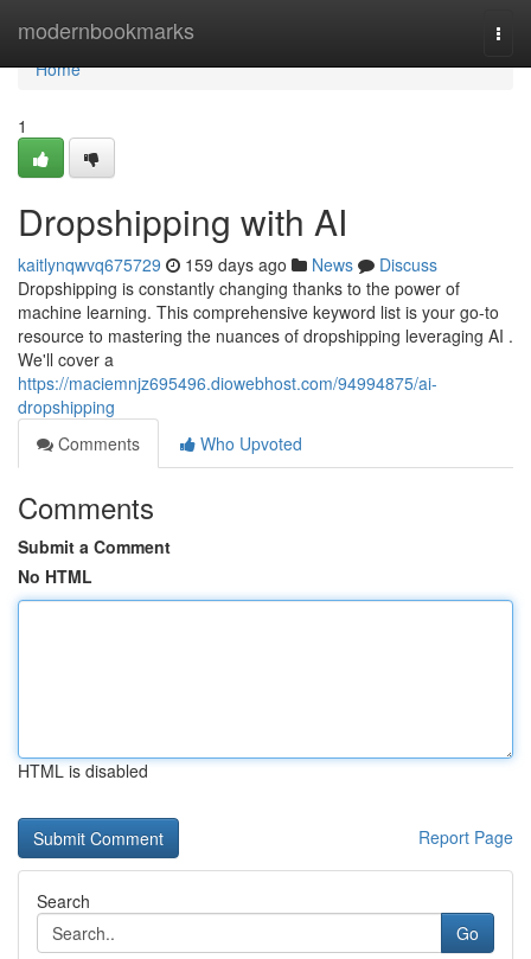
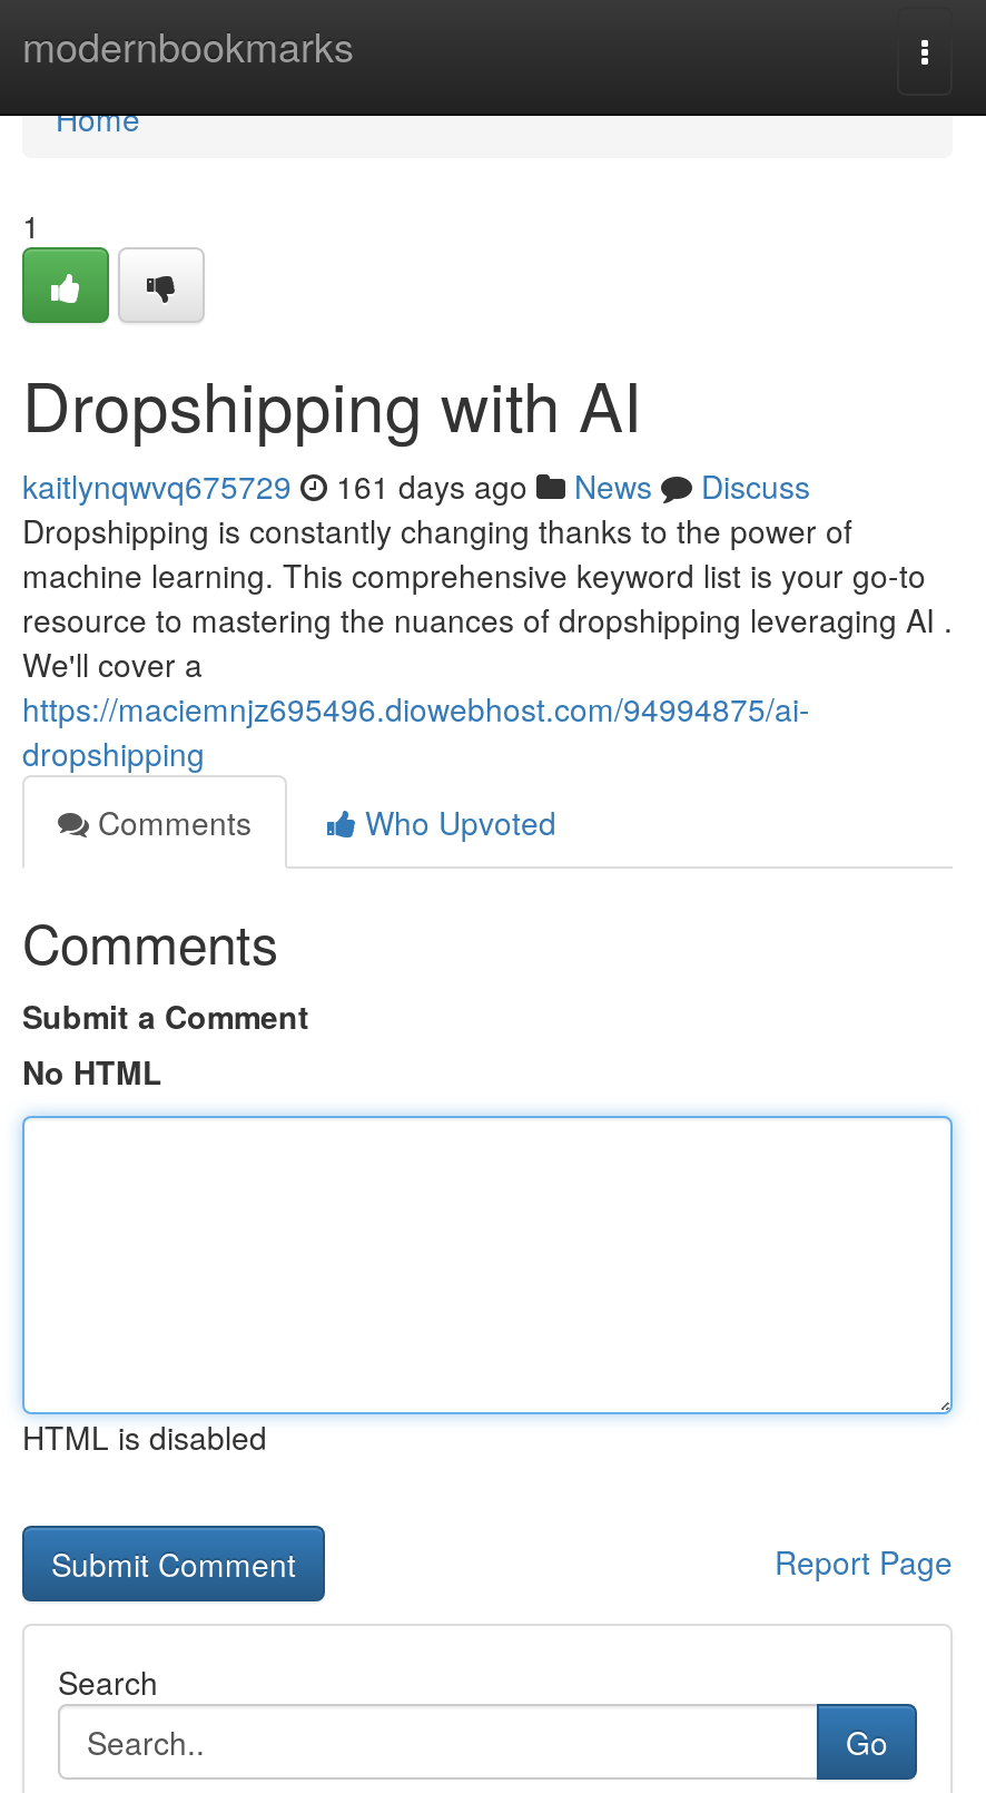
[18,252,437,276] kaitlynqwvq675729 159 days ago News Discuss -> [22,463,810,508] kaitlynqwvq675729 161 days ago News Discuss

